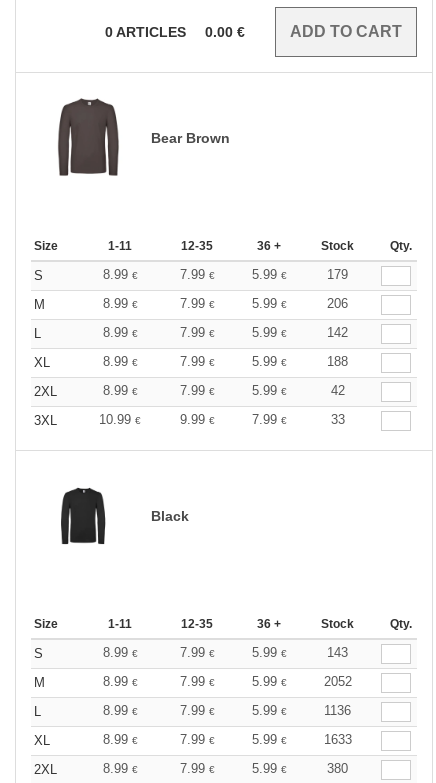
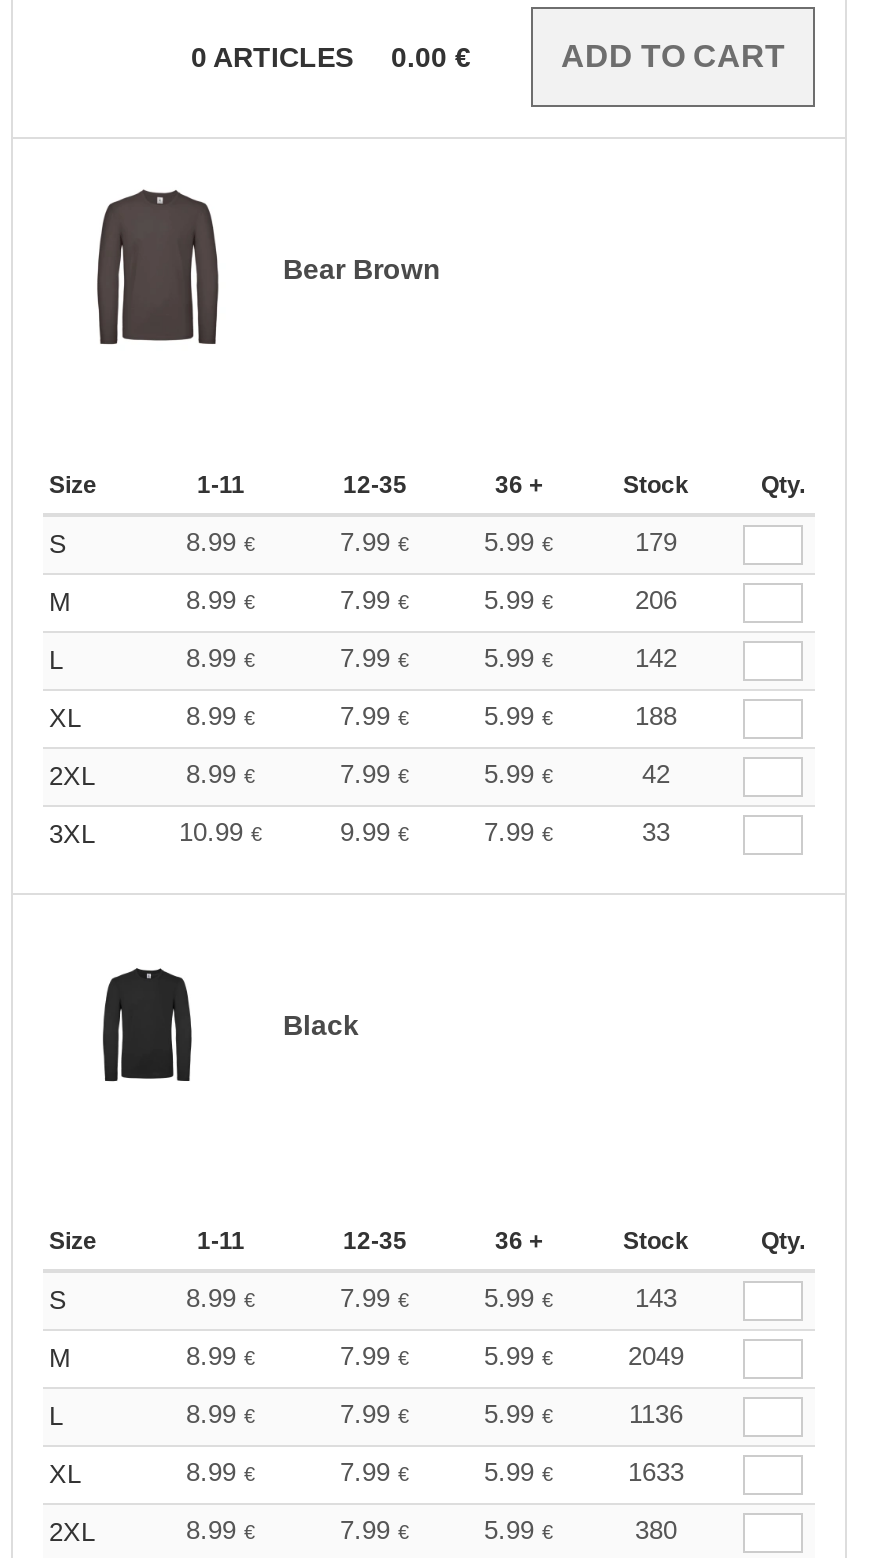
[323,674,351,689] 2052 -> [628,1341,684,1371] 2049

